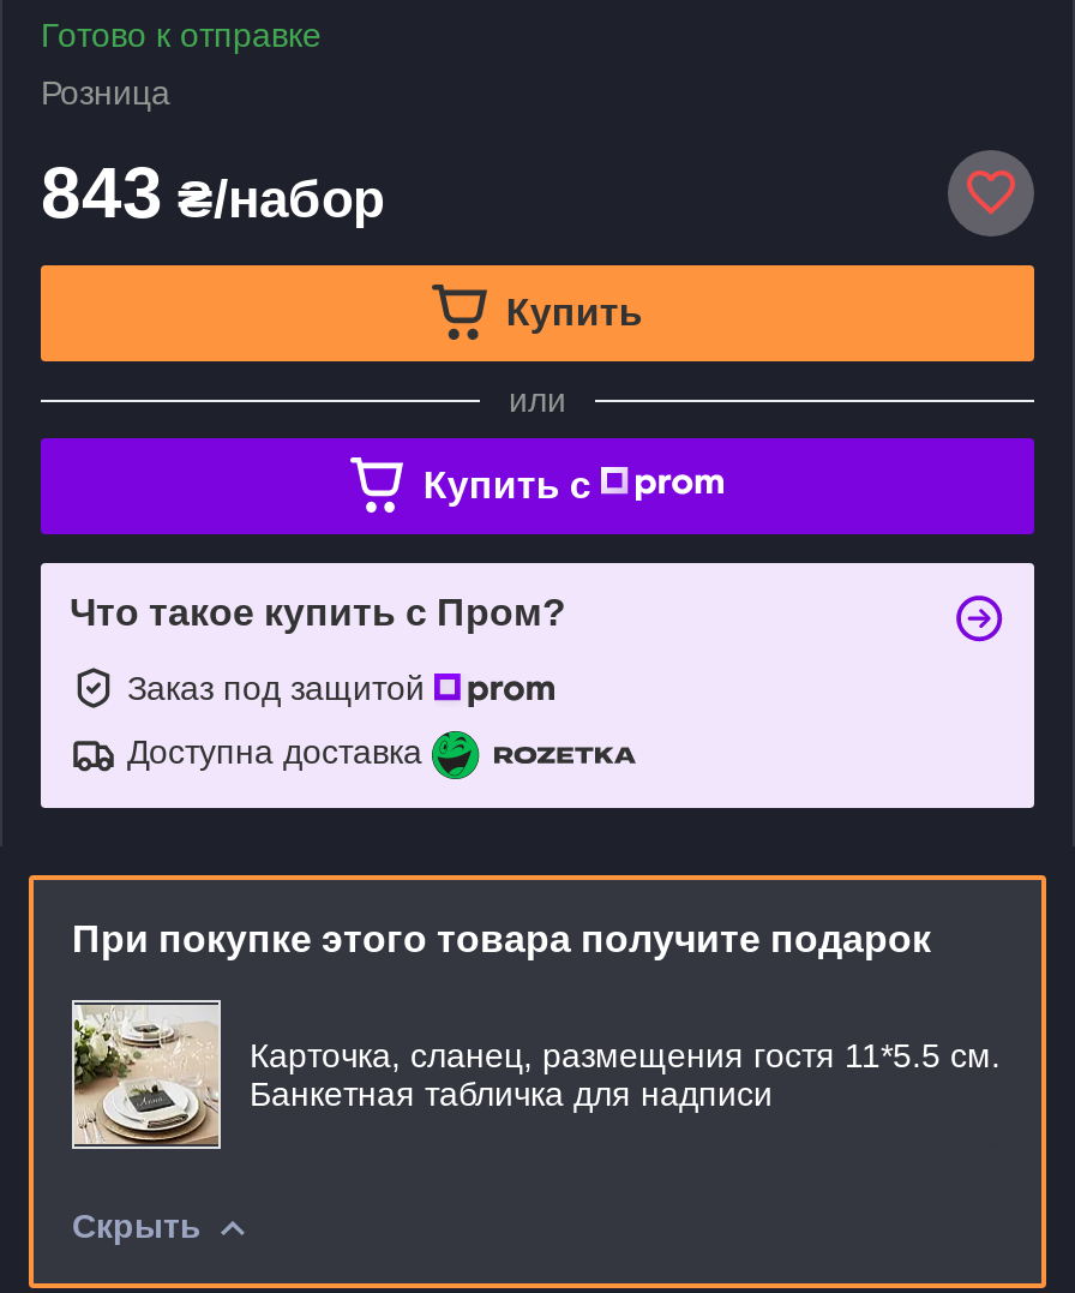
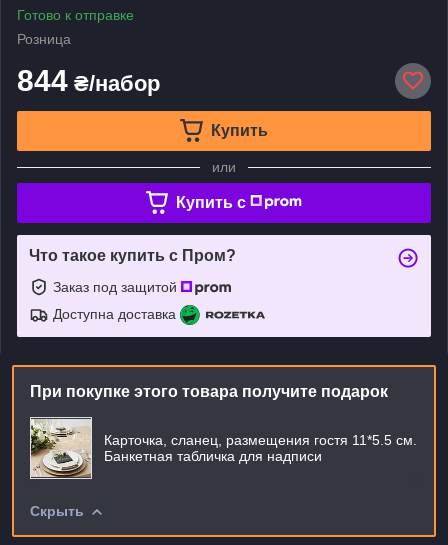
[41,152,384,231] 843 ₴/набор -> [17,64,160,97] 844 ₴/набор

